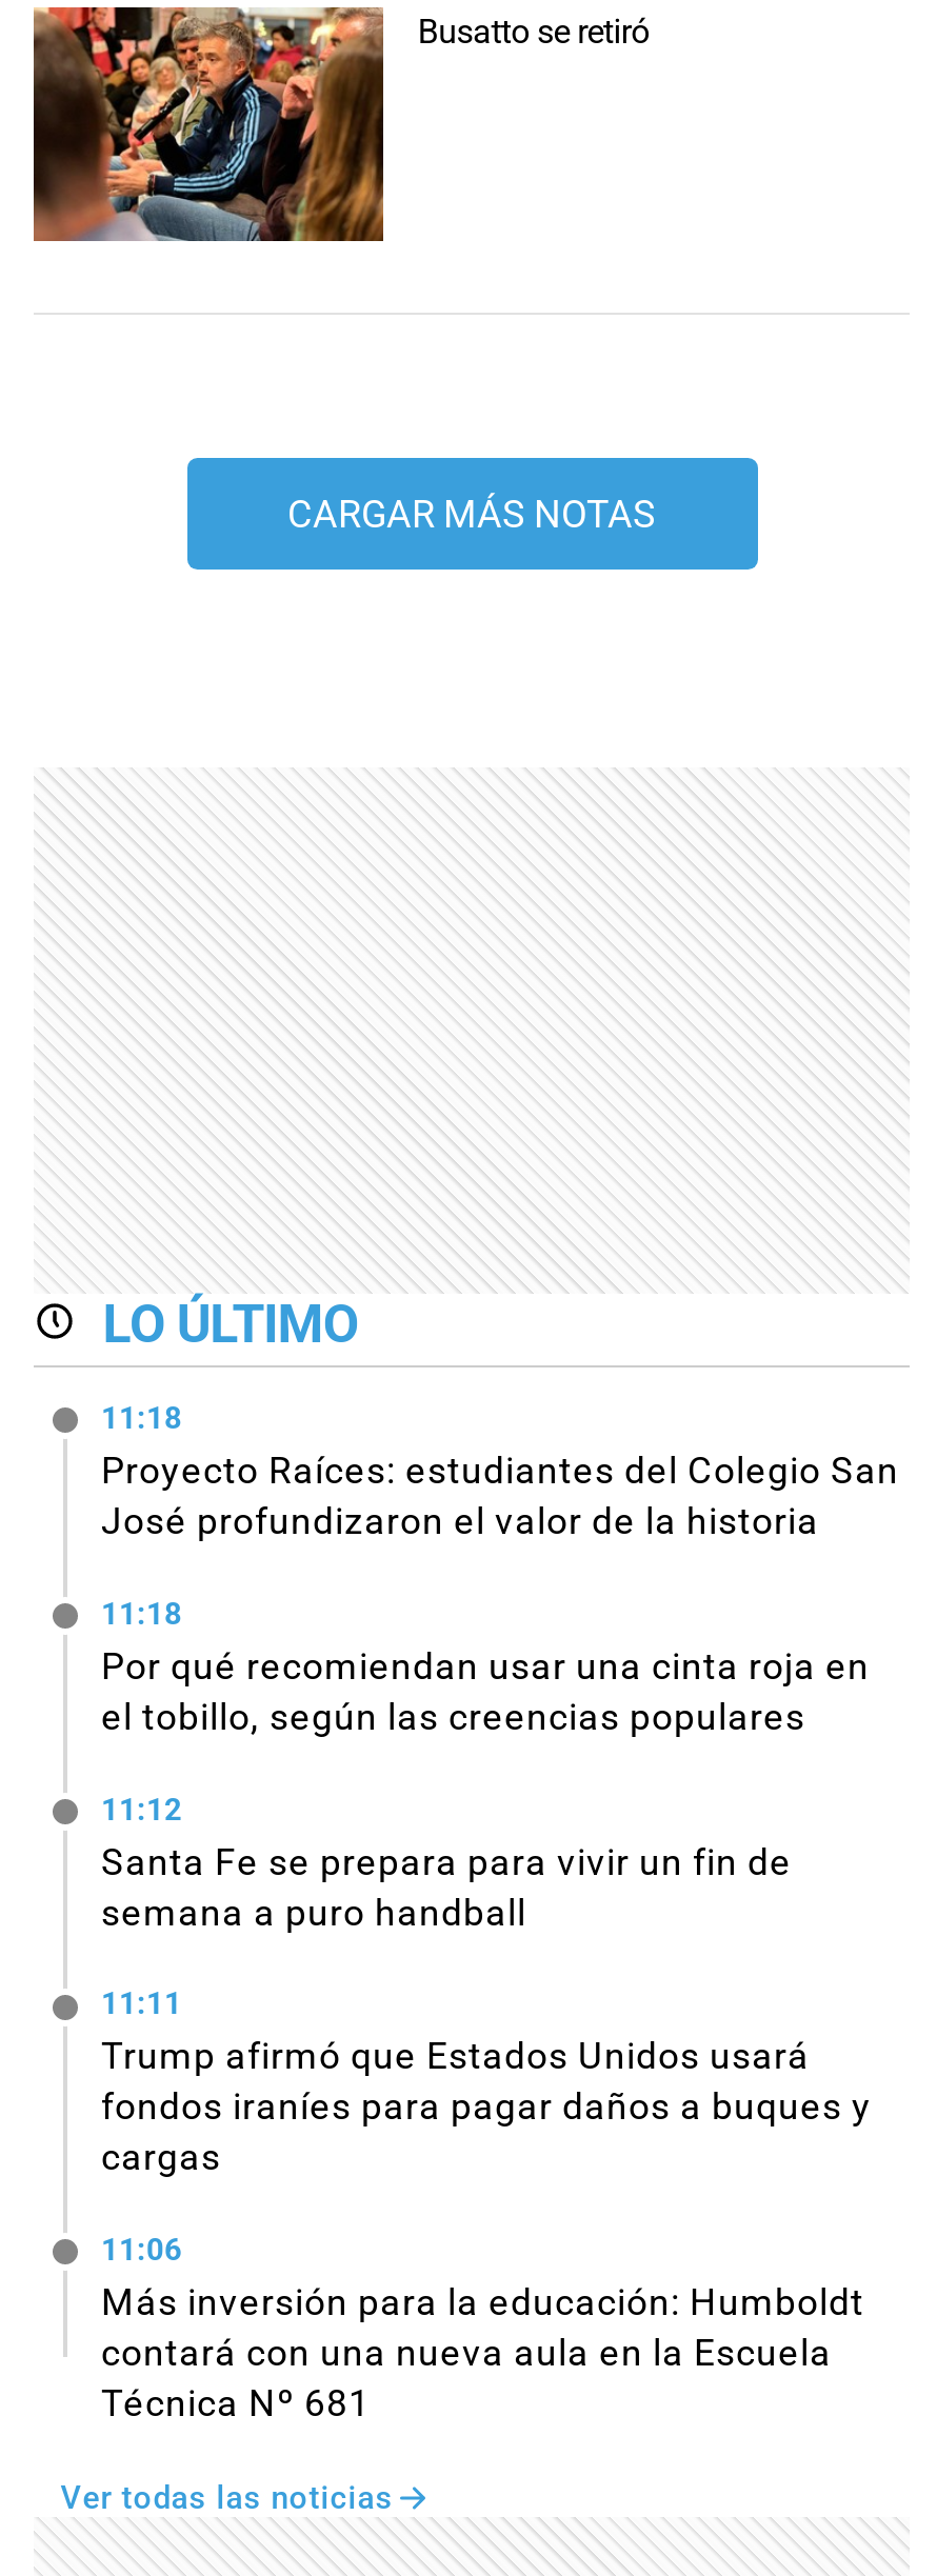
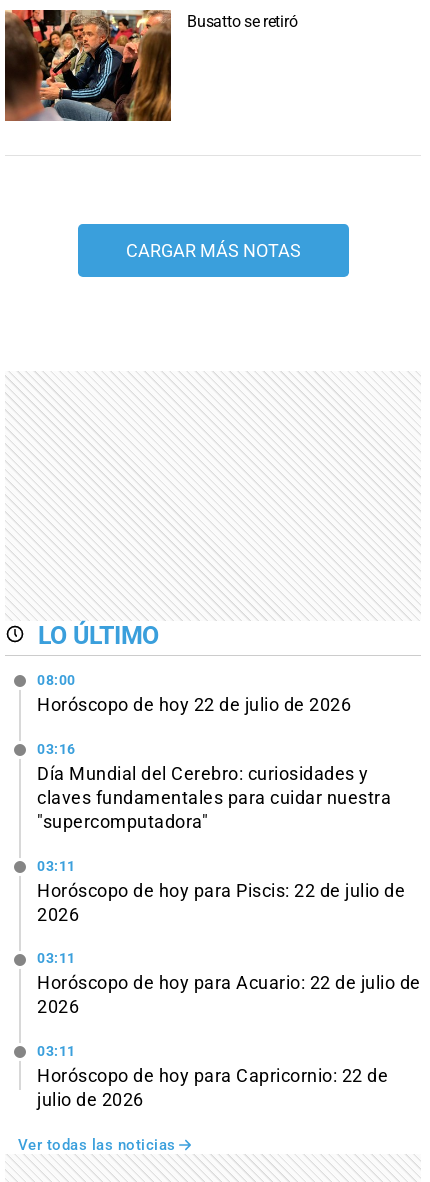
[101,1401,899,1542] 11:18 | Proyecto Raíces: estudiantes del Colegio San | José profundizaron el valor de la historia -> [37,672,351,715] 08:00 | Horóscopo de hoy 22 de julio de 2026
[101,1597,870,1738] 11:18 | Por qué recomiendan usar una cinta roja en | el tobillo, según las creencias populares -> [37,741,391,832] 03:16 | Día Mundial del Cerebro: curiosidades y | claves fundamentales para cuidar nuestra | "supercomputadora"
[101,1792,792,1933] 11:12 | Santa Fe se prepara para vivir un fin de | semana a puro handball -> [37,858,405,925] 03:11 | Horóscopo de hoy para Piscis: 22 de julio de | 2026
[101,1988,872,2179] 11:11 | Trump afirmó que Estados Unidos usará | fondos iraníes para pagar daños a buques y | cargas -> [37,950,420,1017] 03:11 | Horóscopo de hoy para Acuario: 22 de julio de | 2026
[101,2233,864,2425] 11:06 | Más inversión para la educación: Humboldt | contará con una nueva aula en la Escuela | Técnica Nº 681 -> [37,1043,388,1110] 03:11 | Horóscopo de hoy para Capricornio: 22 de | julio de 2026

